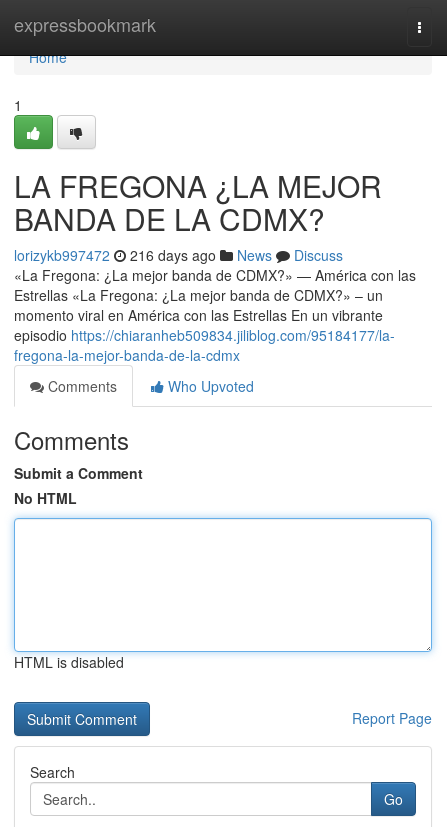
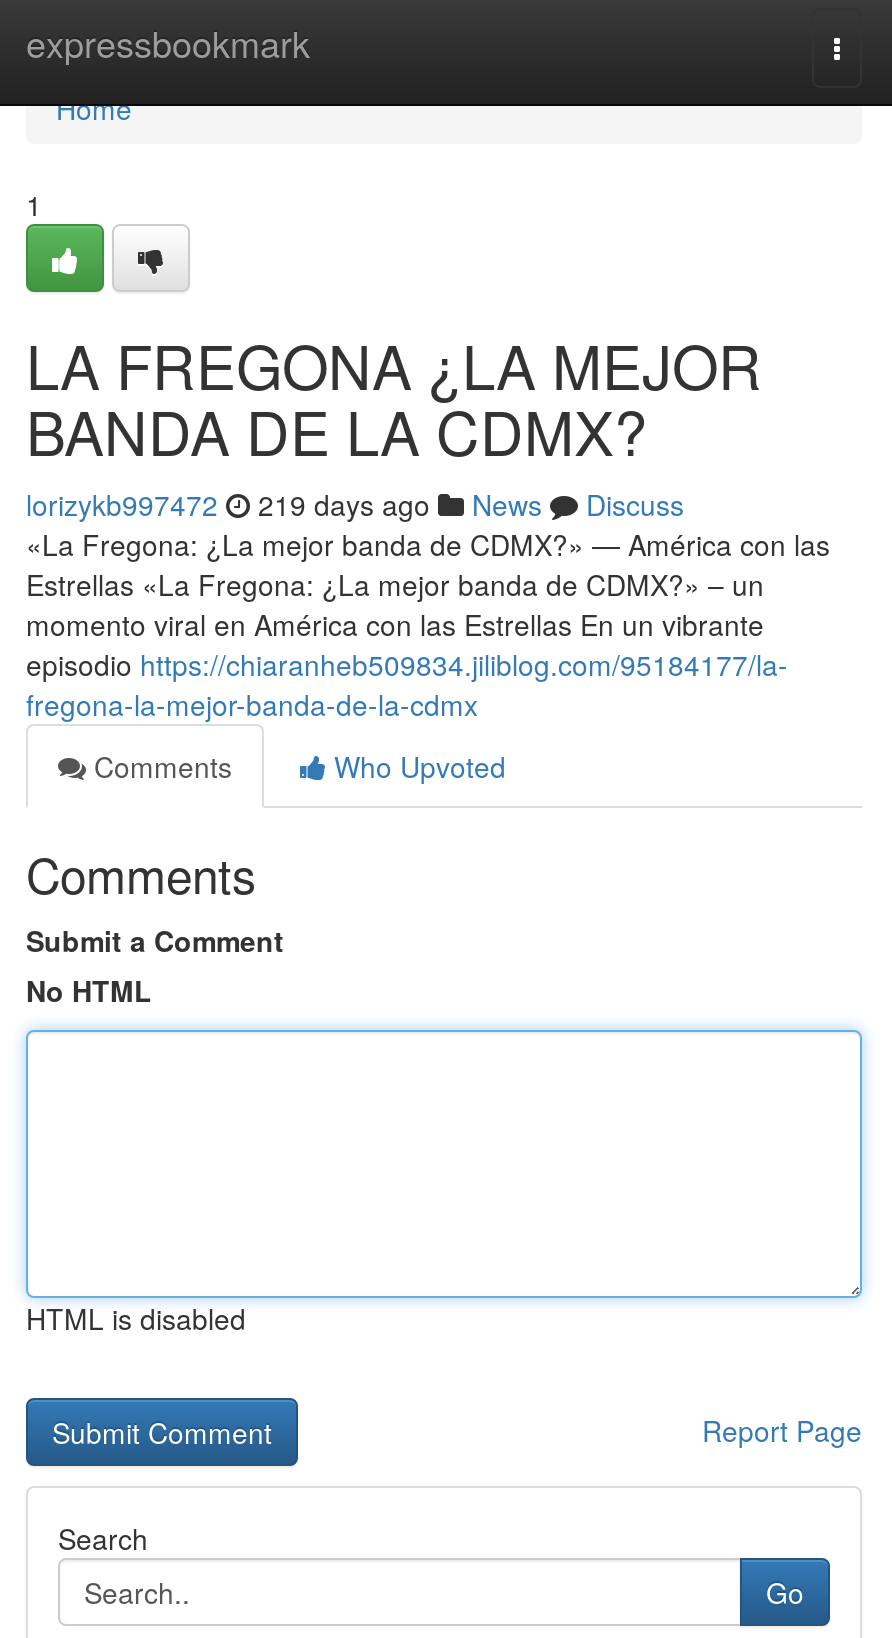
[14,245,343,265] lorizykb997472 216 days ago News Discuss -> [26,484,684,524] lorizykb997472 219 days ago News Discuss

